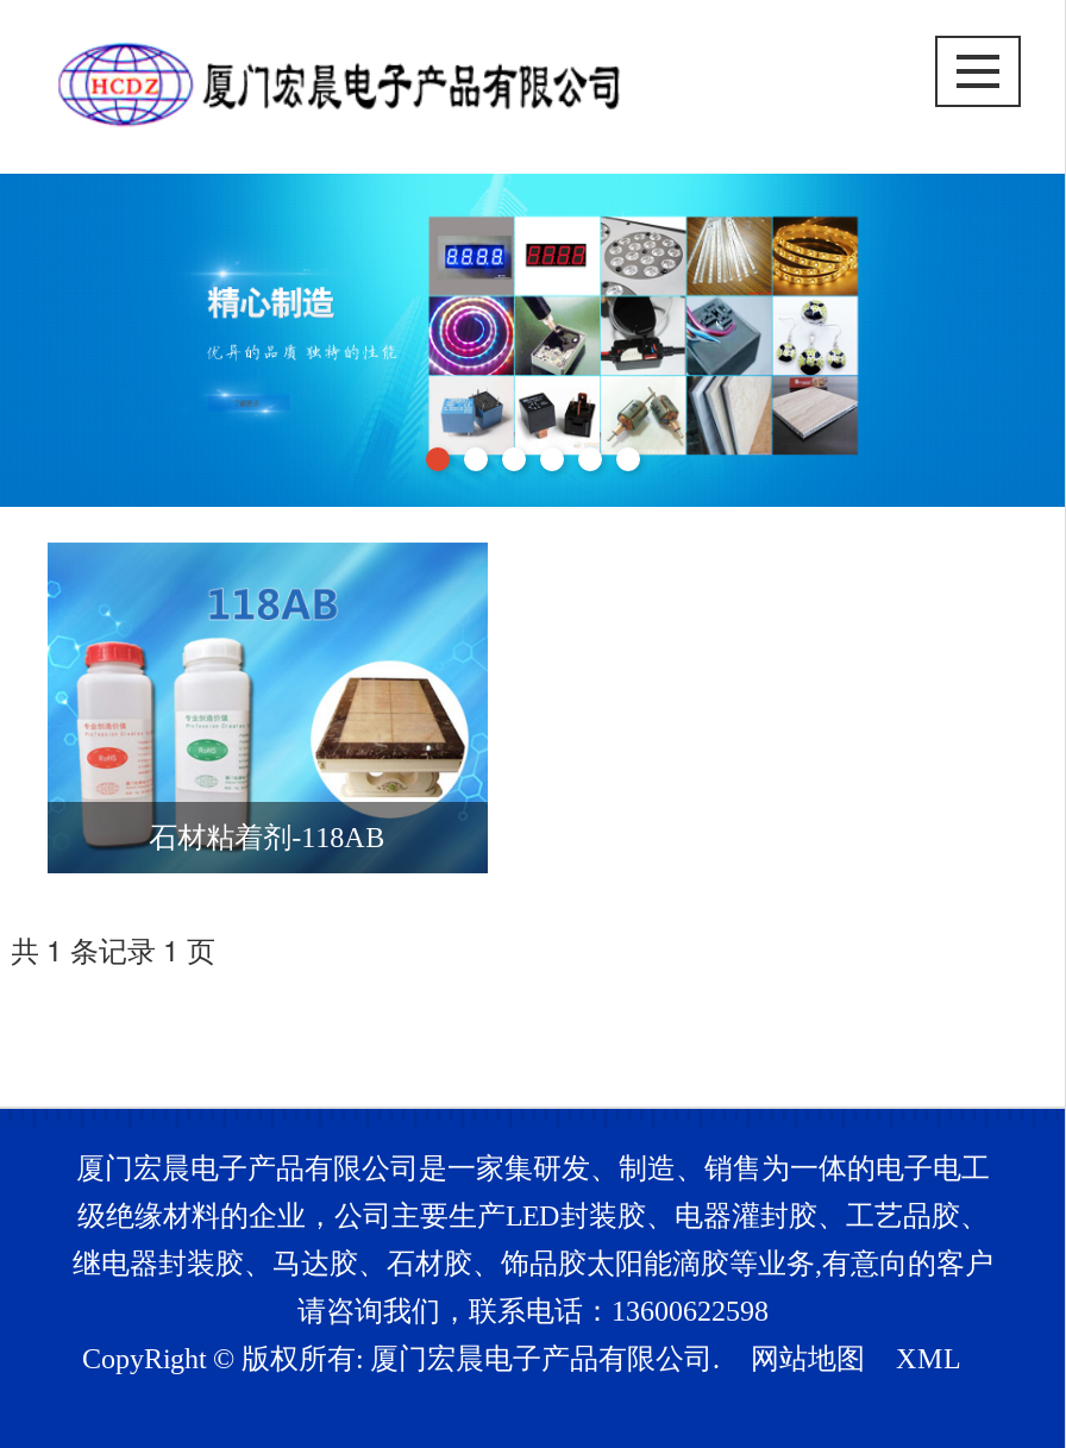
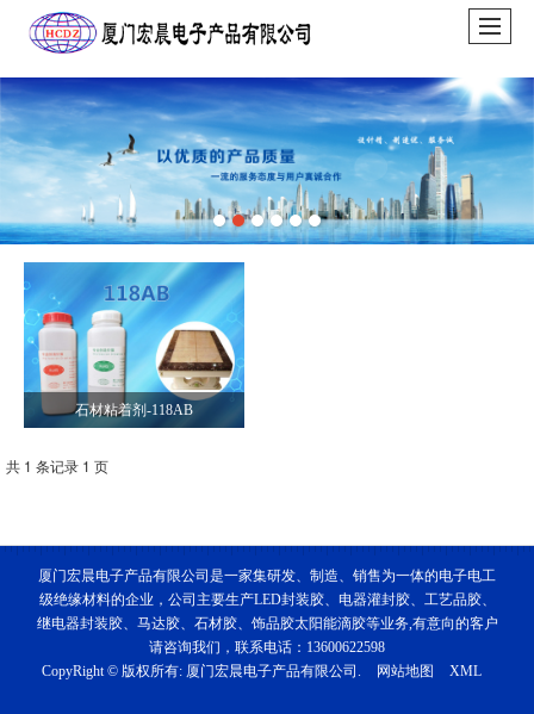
[7,171,1059,507] [image] -> [4,76,530,244] [image]

